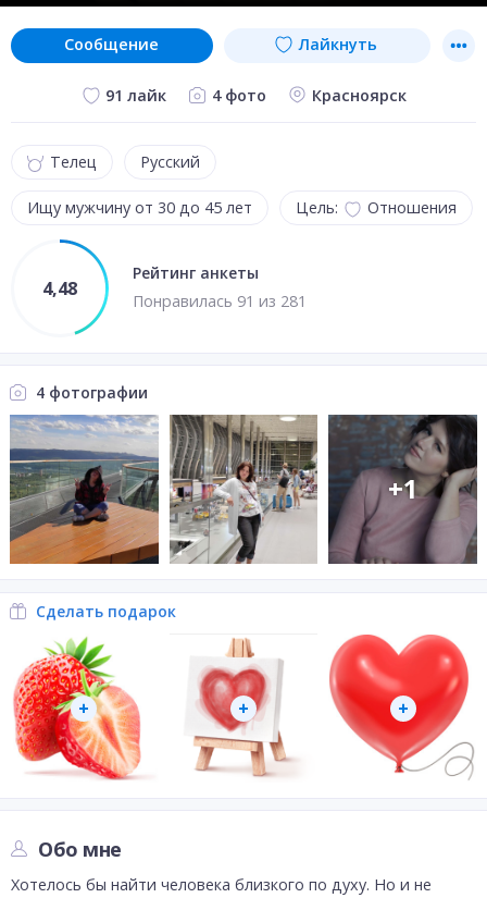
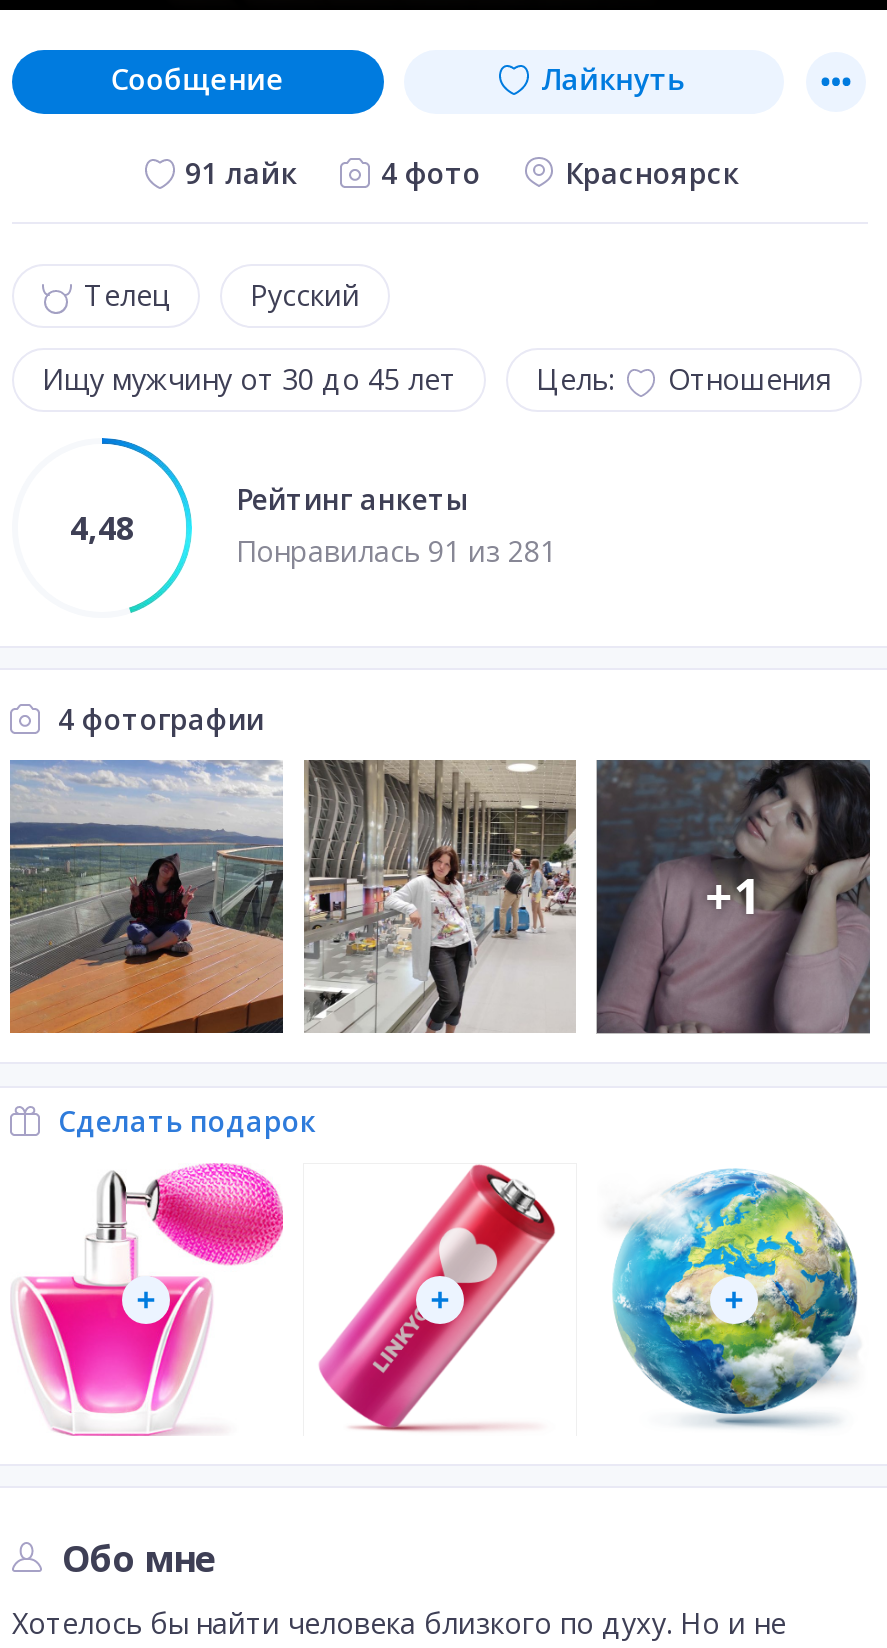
[13,635,158,783] [image] -> [18,1162,286,1438] [image]
[178,636,305,779] [image] -> [318,1164,556,1432] [image]
[328,633,474,778] [image] -> [598,1164,860,1428] [image]

